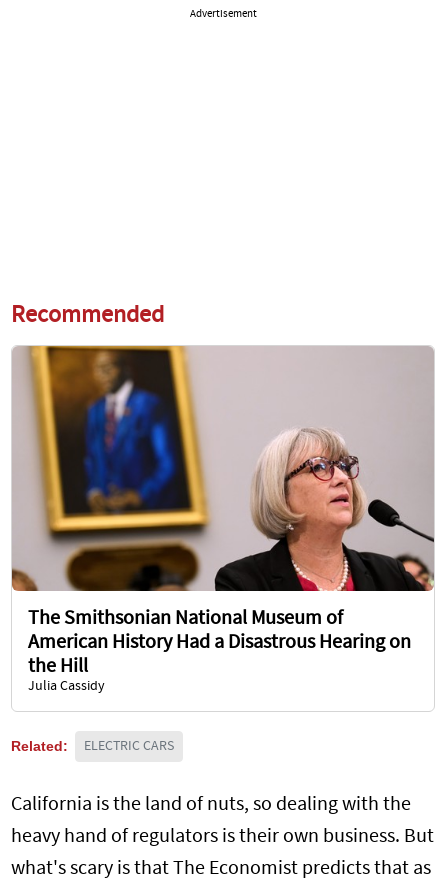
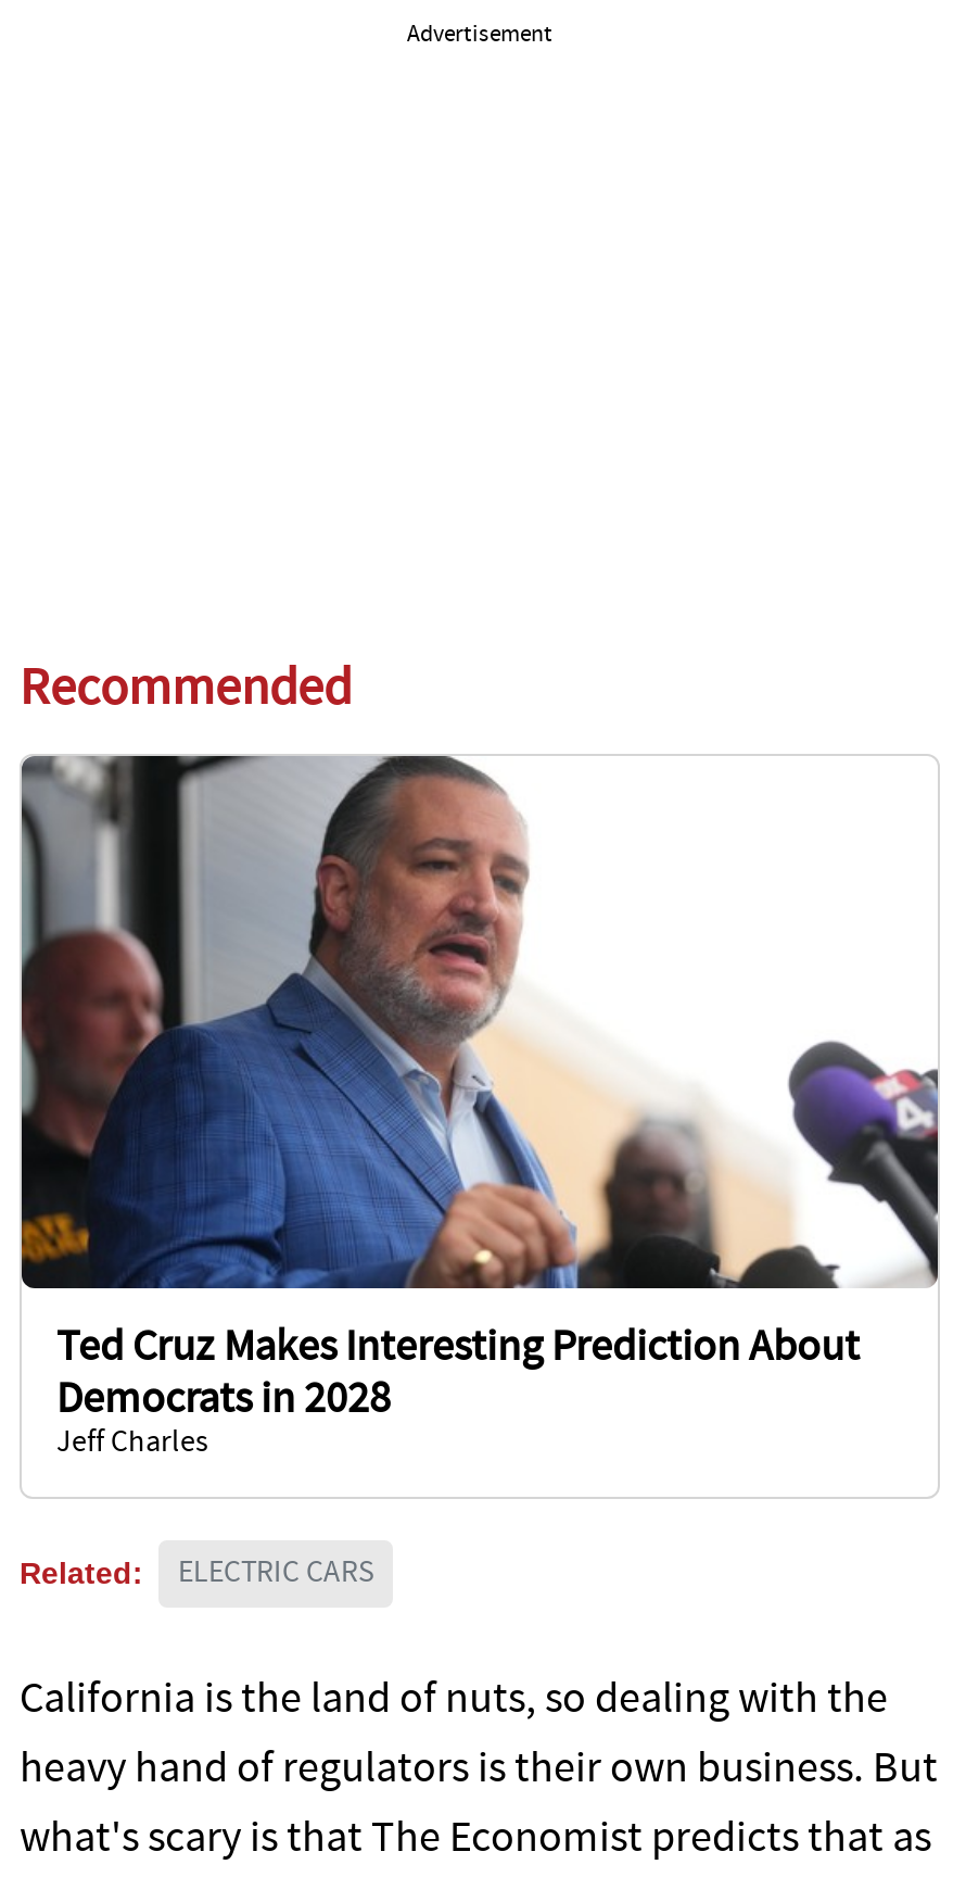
[11,345,435,694] [image] | The Smithsonian National Museum of | American History Had a Disastrous Hearing on | the Hill | Julia Cassidy -> [20,754,940,1459] [image] | Ted Cruz Makes Interesting Prediction About | Democrats in 2028 | Jeff Charles

